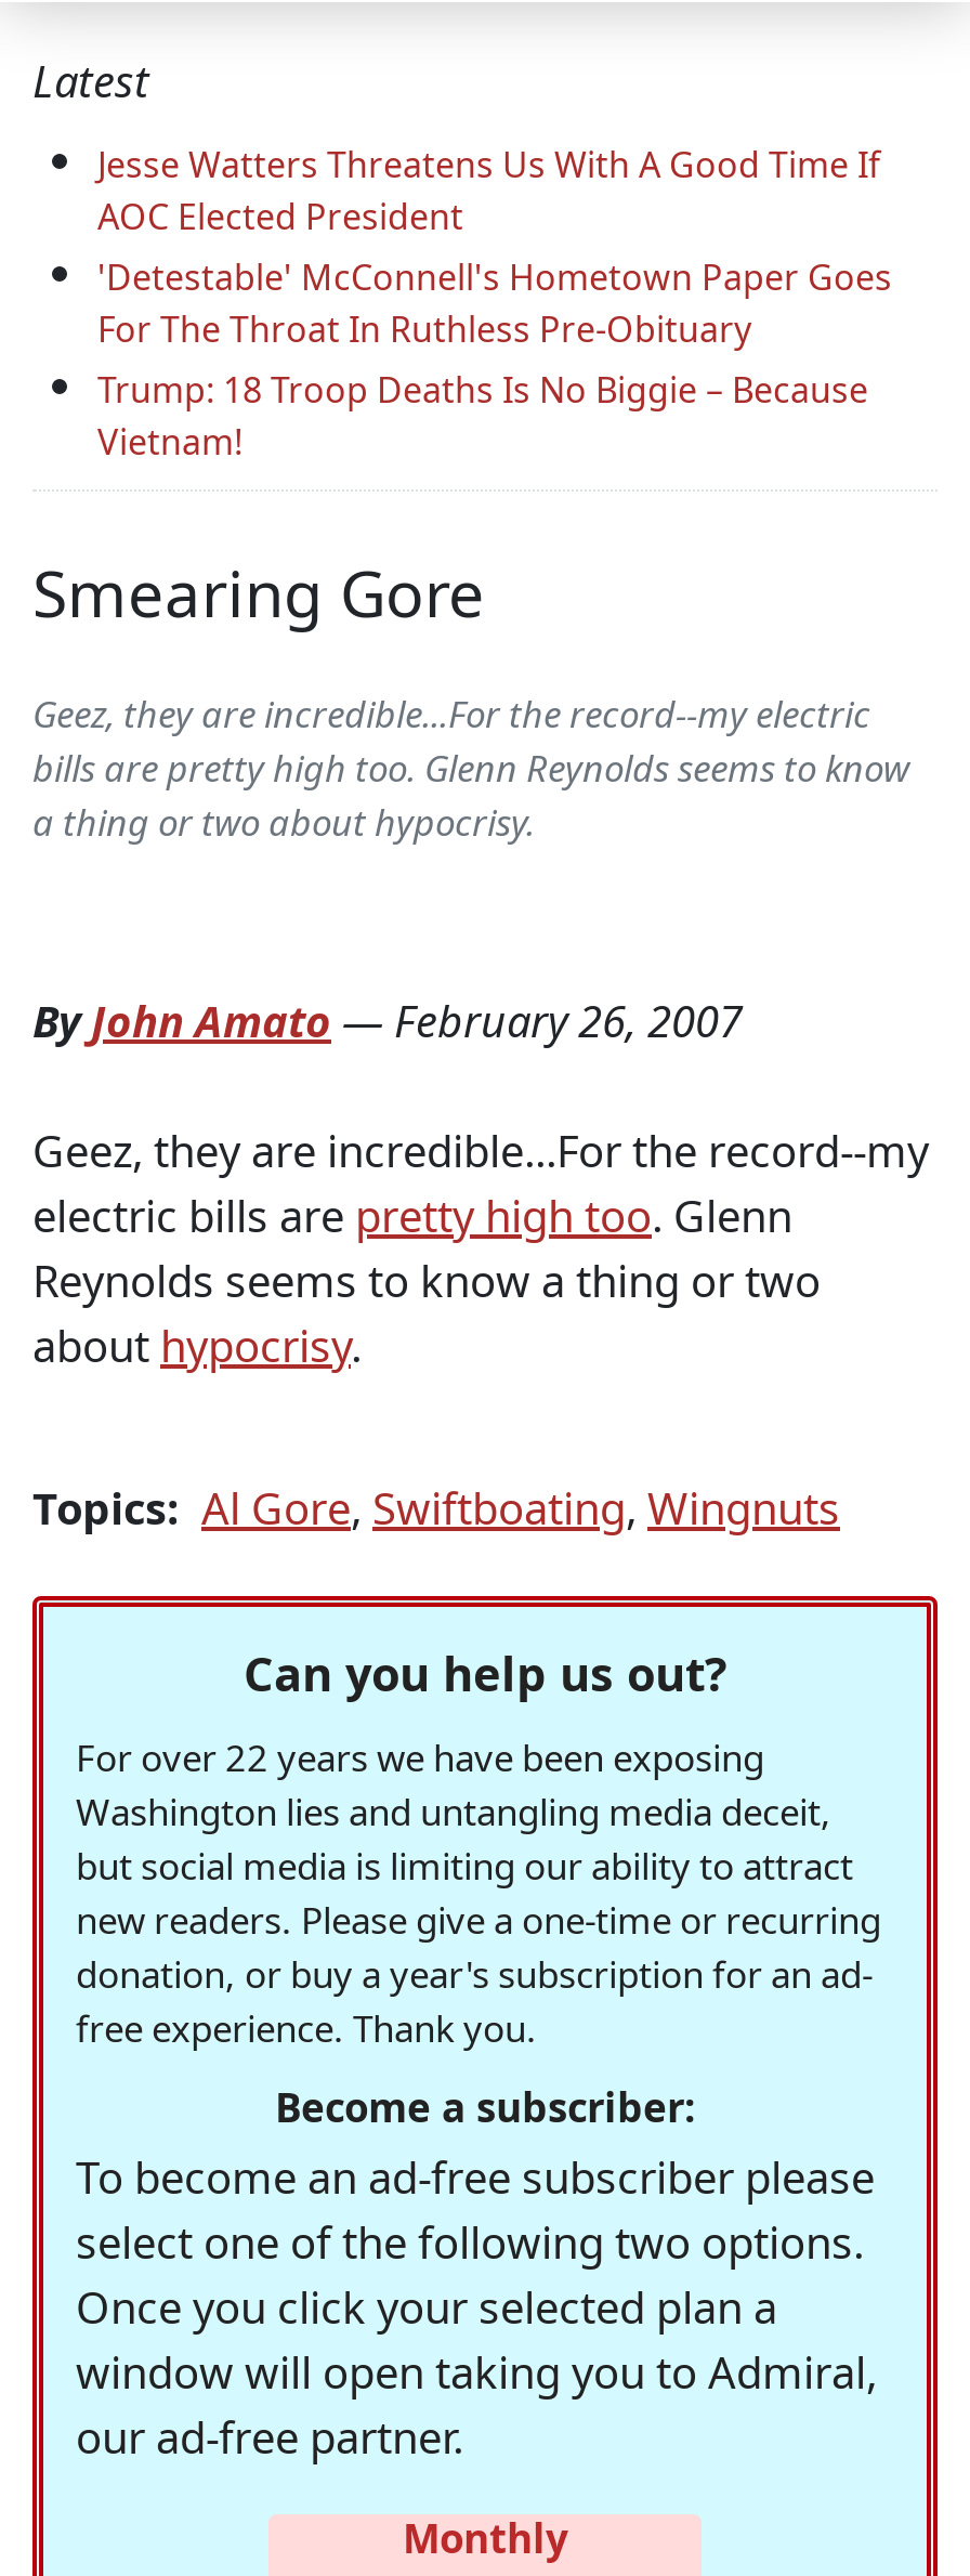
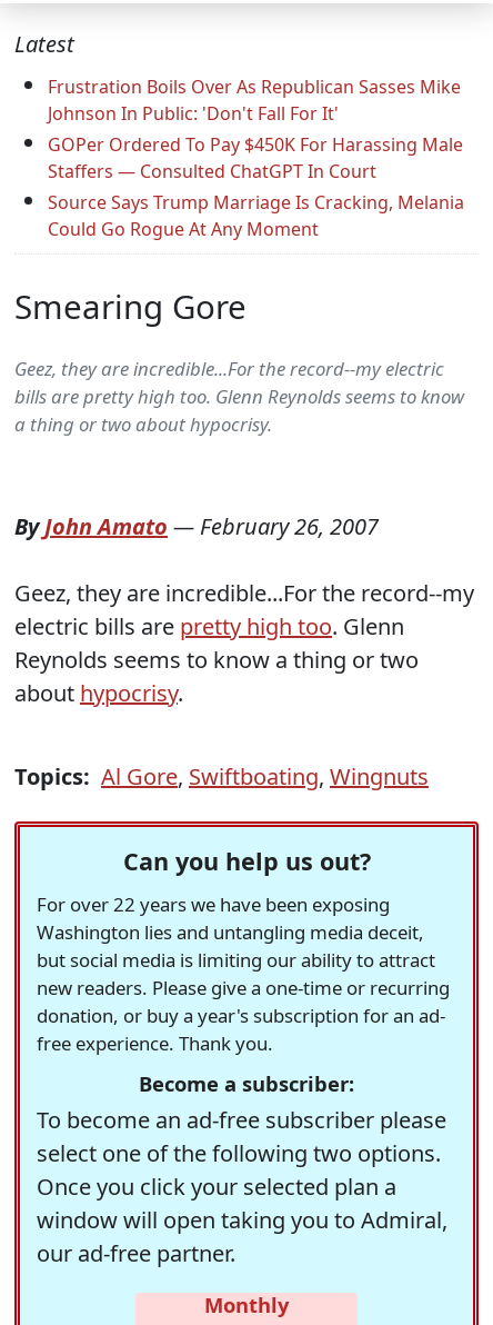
[97,142,892,466] Jesse Watters Threatens Us With A Good Time If | AOC Elected President | 'Detestable' McConnell's Hometown Paper Goes | For The Throat In Ruthless Pre-Obituary | Trump: 18 Troop Deaths Is No Biggie – Because | Vietnam! -> [48,75,464,242] Frustration Boils Over As Republican Sasses Mike | Johnson In Public: 'Don't Fall For It' | GOPer Ordered To Pay $450K For Harassing Male | Staffers — Consulted ChatGPT In Court | Source Says Trump Marriage Is Cracking, Melania | Could Go Rogue At Any Moment

